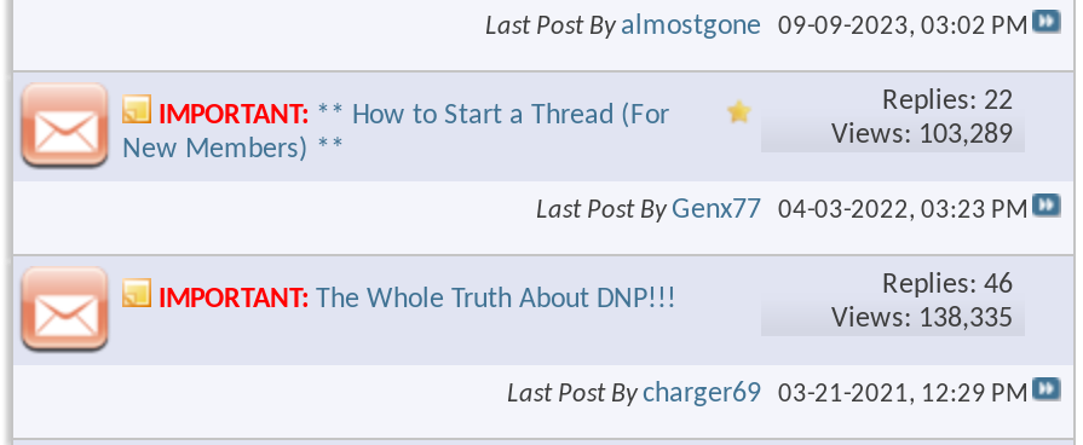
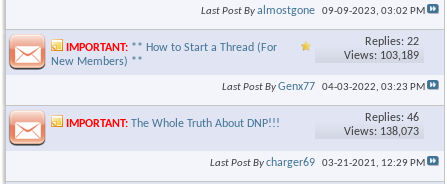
[831,121,1013,150] Views: 103,289 -> [344,50,419,62] Views: 103,189
[831,305,1013,334] Views: 138,335 -> [344,126,419,138] Views: 138,073

